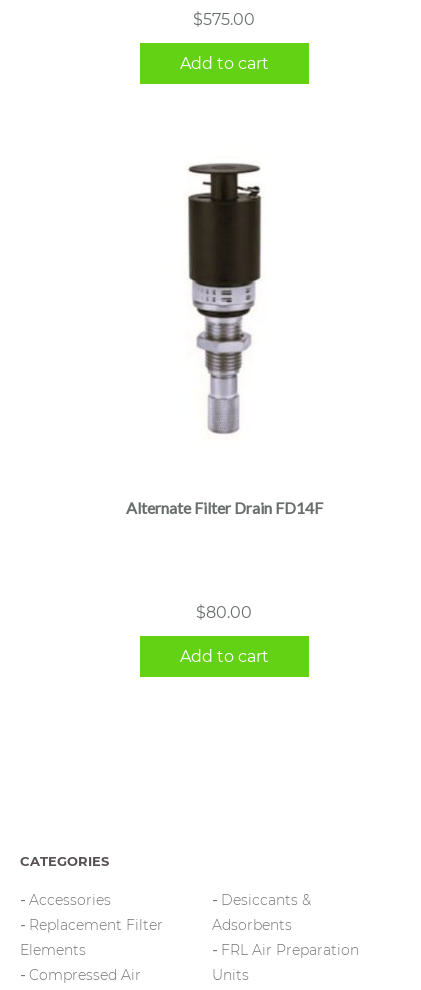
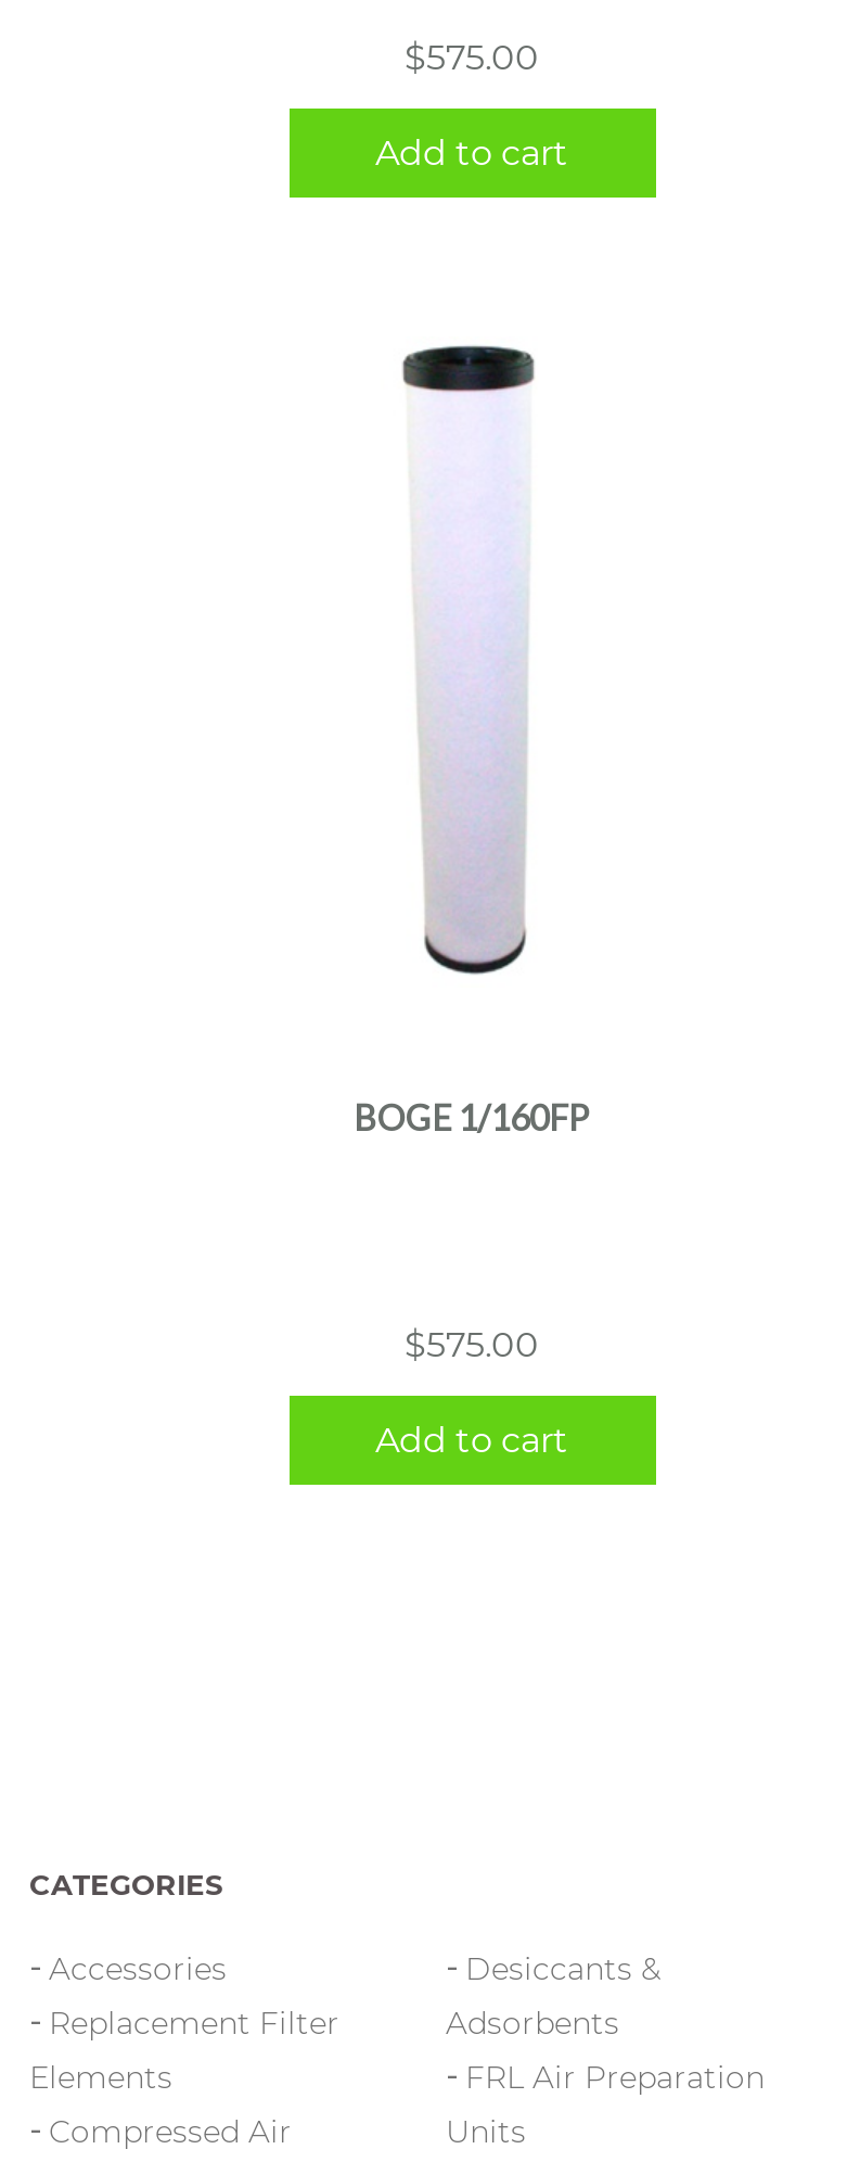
[187,152,262,442] [image] -> [394,343,552,977] [image]
[125,498,322,517] Alternate Filter Drain FD14F -> [354,1096,590,1138] BOGE 1/160FP
[196,603,252,622] $80.00 -> [405,1324,539,1366] $575.00

